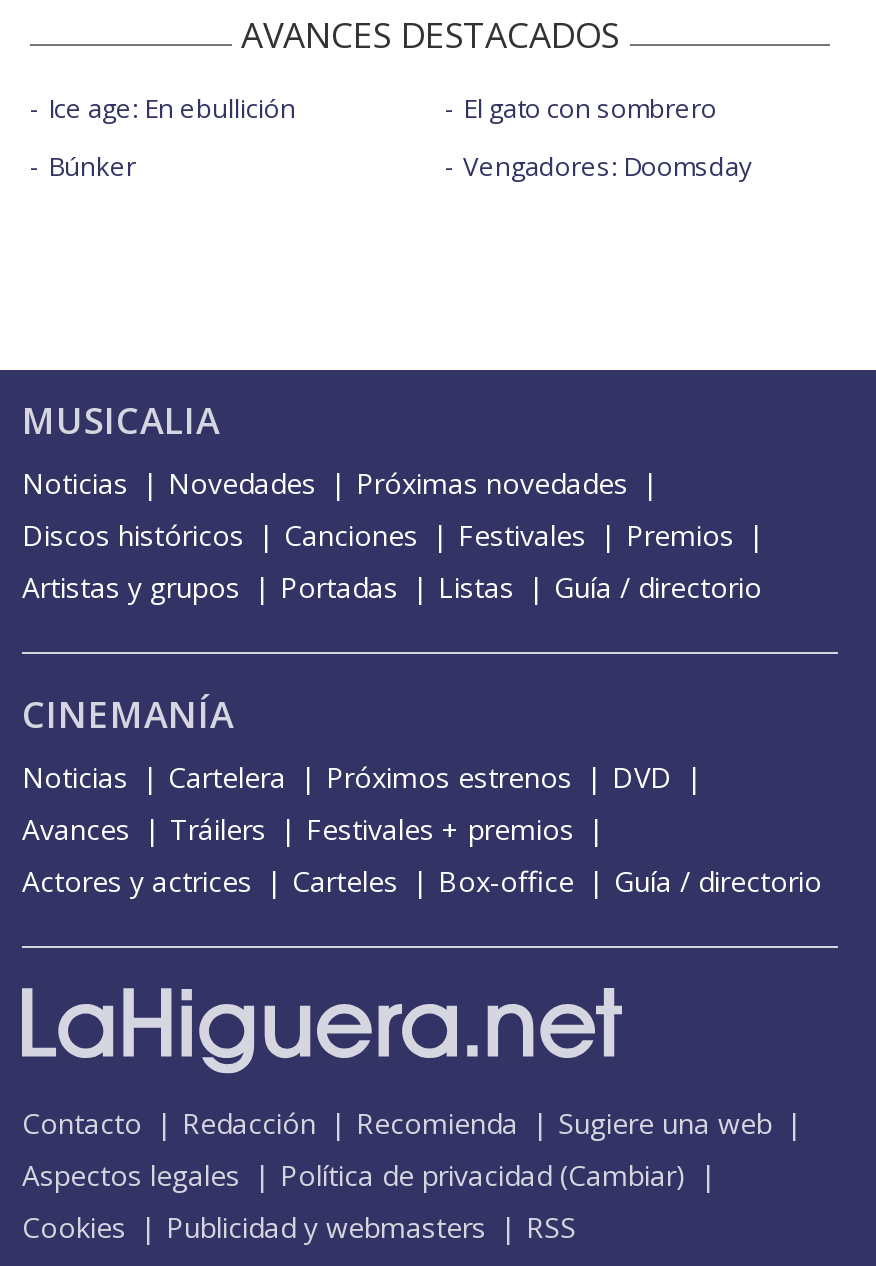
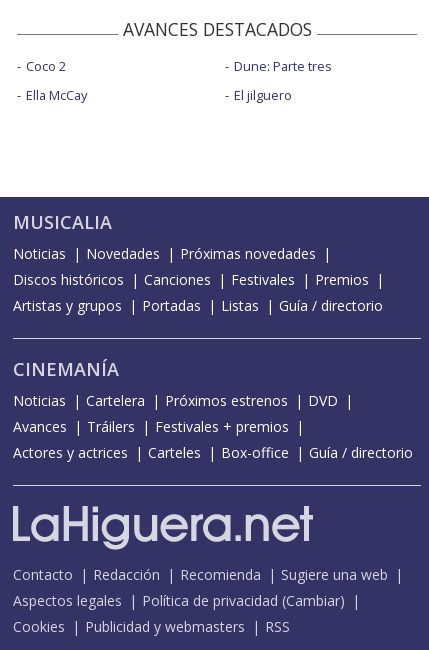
[48,89,296,125] Ice age: En ebullición -> [26,57,66,75] Coco 2
[463,89,717,125] El gato con sombrero -> [233,57,331,75] Dune: Parte tres
[48,147,136,183] Búnker -> [26,86,87,104] Ella McCay
[463,147,751,183] Vengadores: Doomsday -> [233,86,291,104] El jilguero

